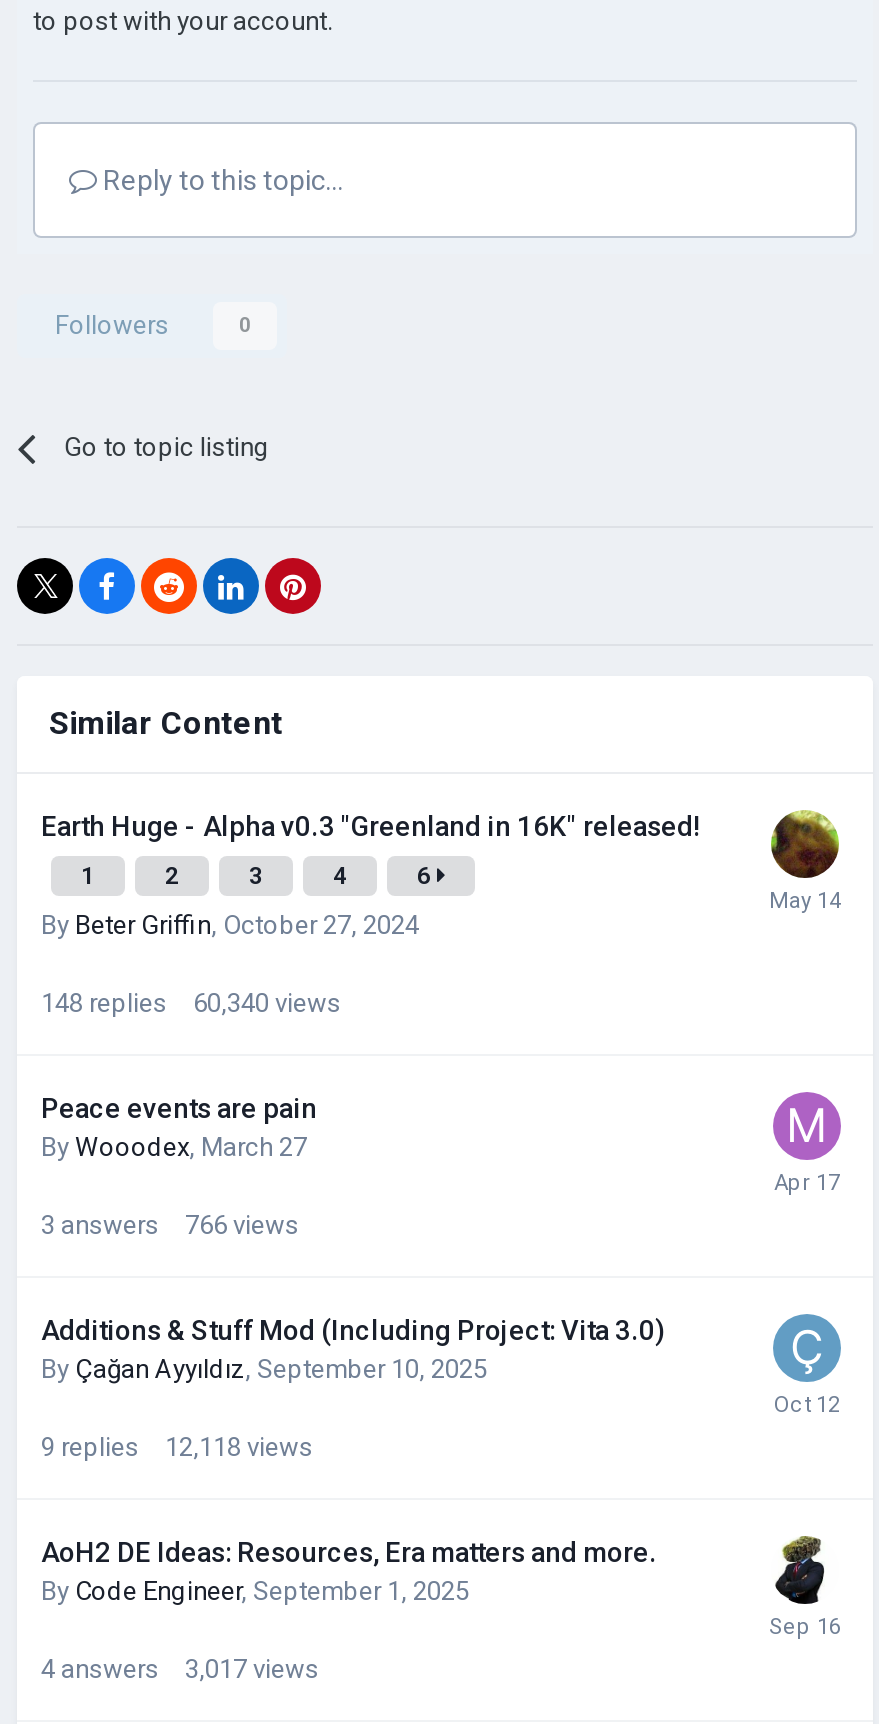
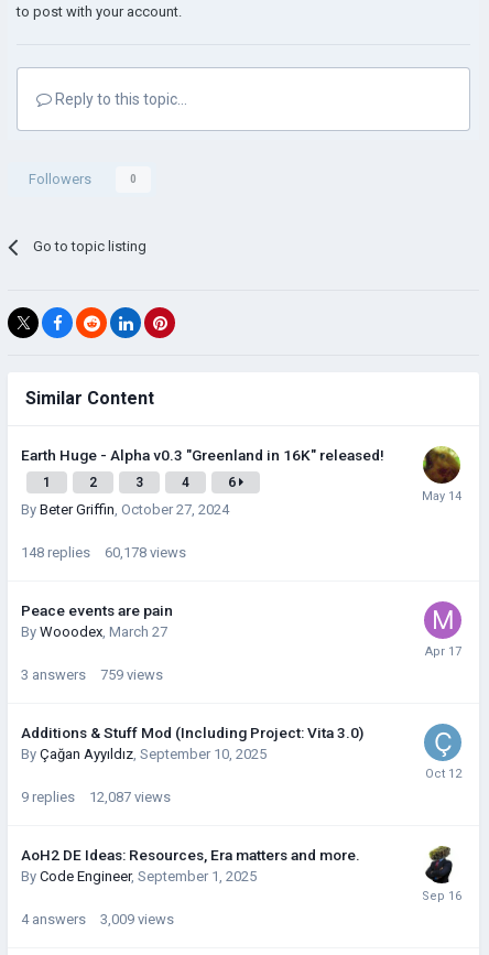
[41,988,341,1018] 148 replies 60,340 views -> [21,544,186,561] 148 replies 60,178 views
[41,1210,299,1240] 3 answers 766 views -> [21,666,163,683] 3 answers 759 views
[41,1432,313,1462] 9 replies 12,118 views -> [21,789,171,805] 9 replies 12,087 views
[41,1654,319,1684] 4 answers 3,017 views -> [21,911,174,927] 4 answers 3,009 views

